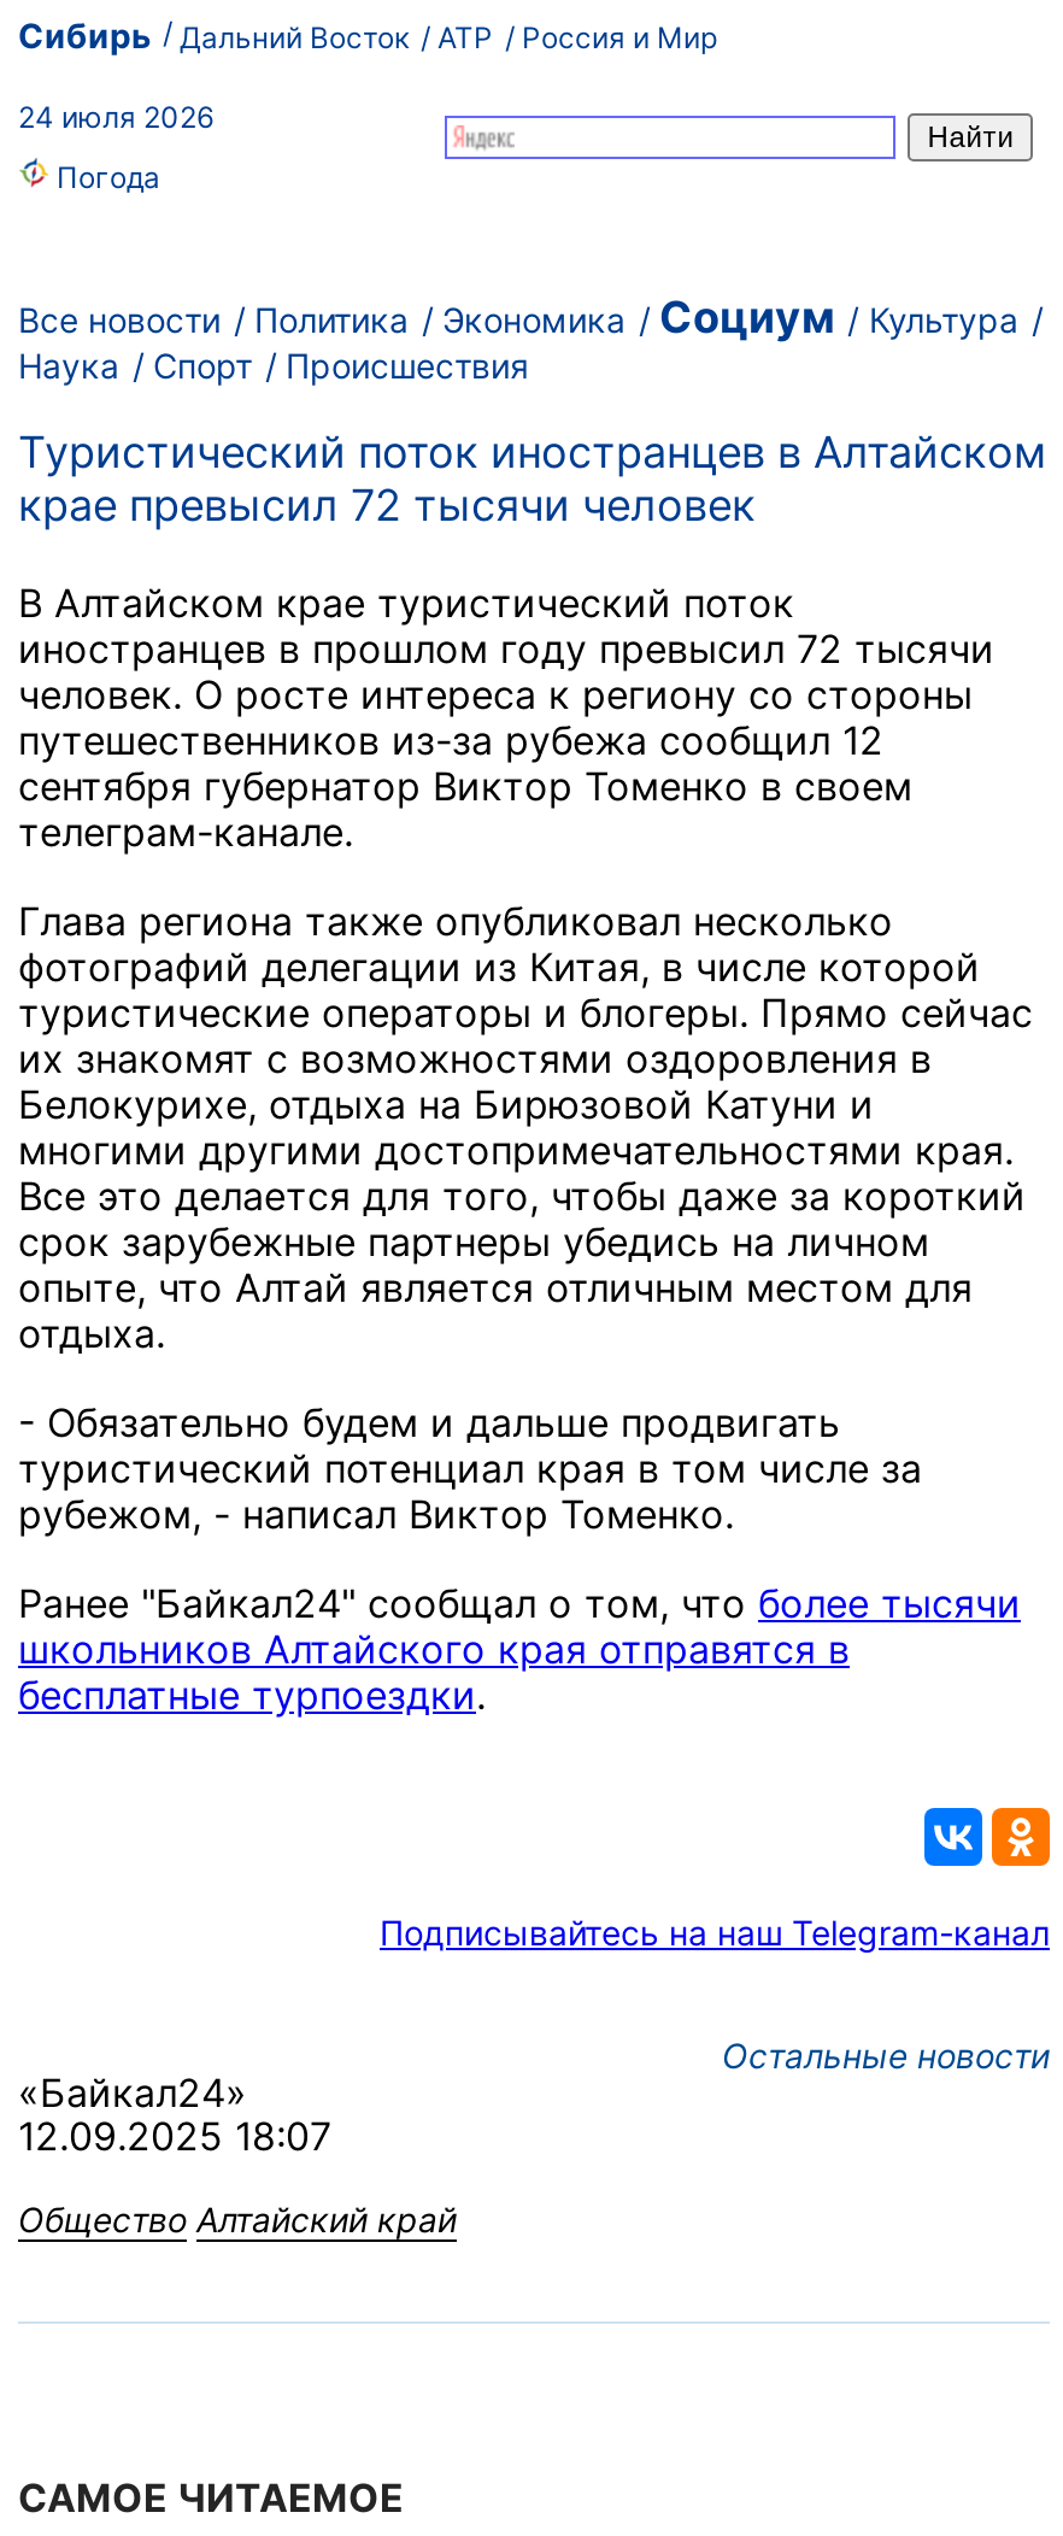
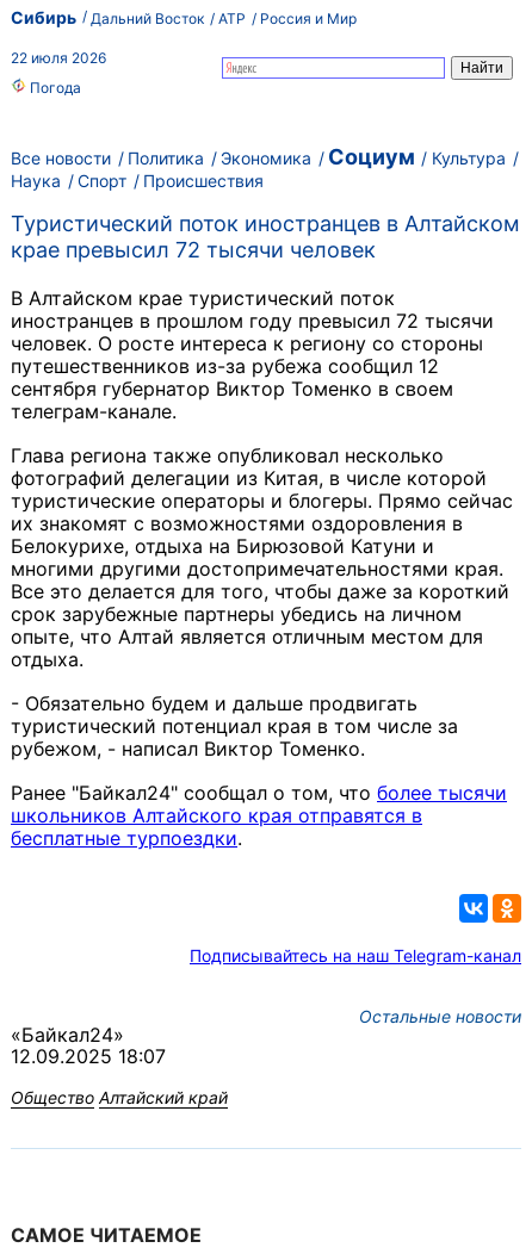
[18,99,213,135] 24 июля 2026 -> [11,49,106,67] 22 июля 2026

